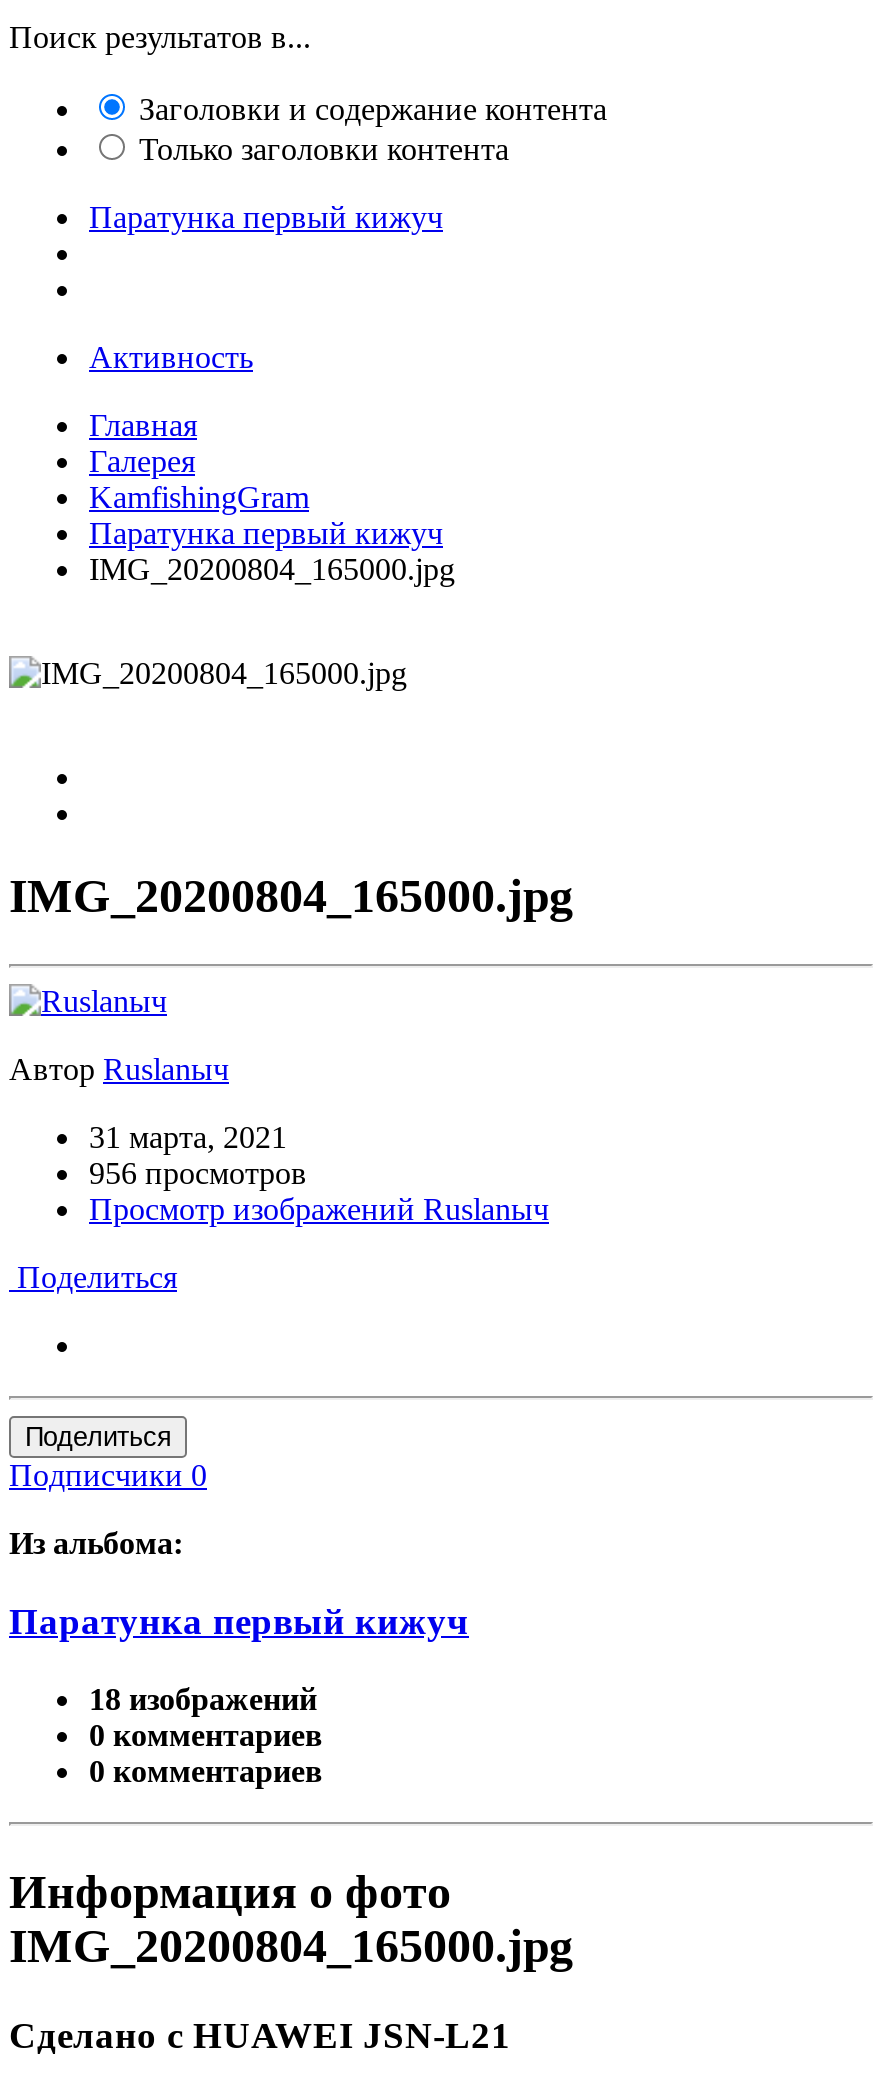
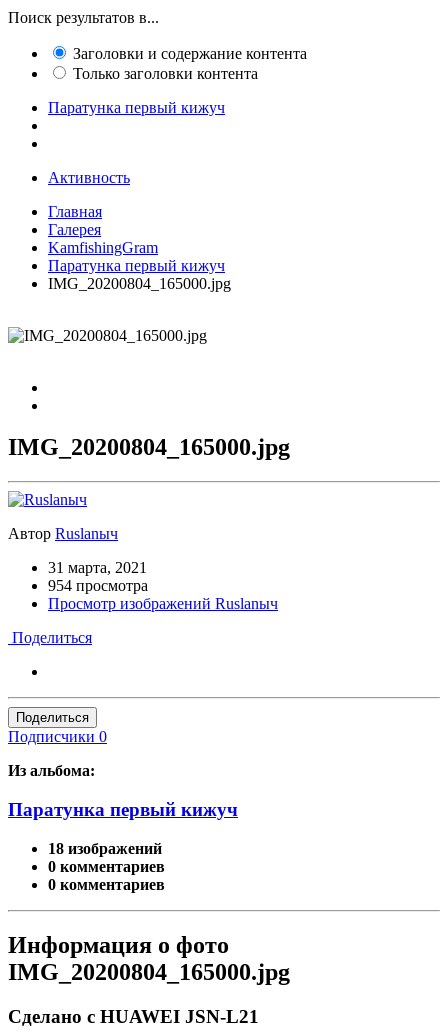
[89,1157,307,1191] 956 просмотров -> [48,577,148,594] 954 просмотра

